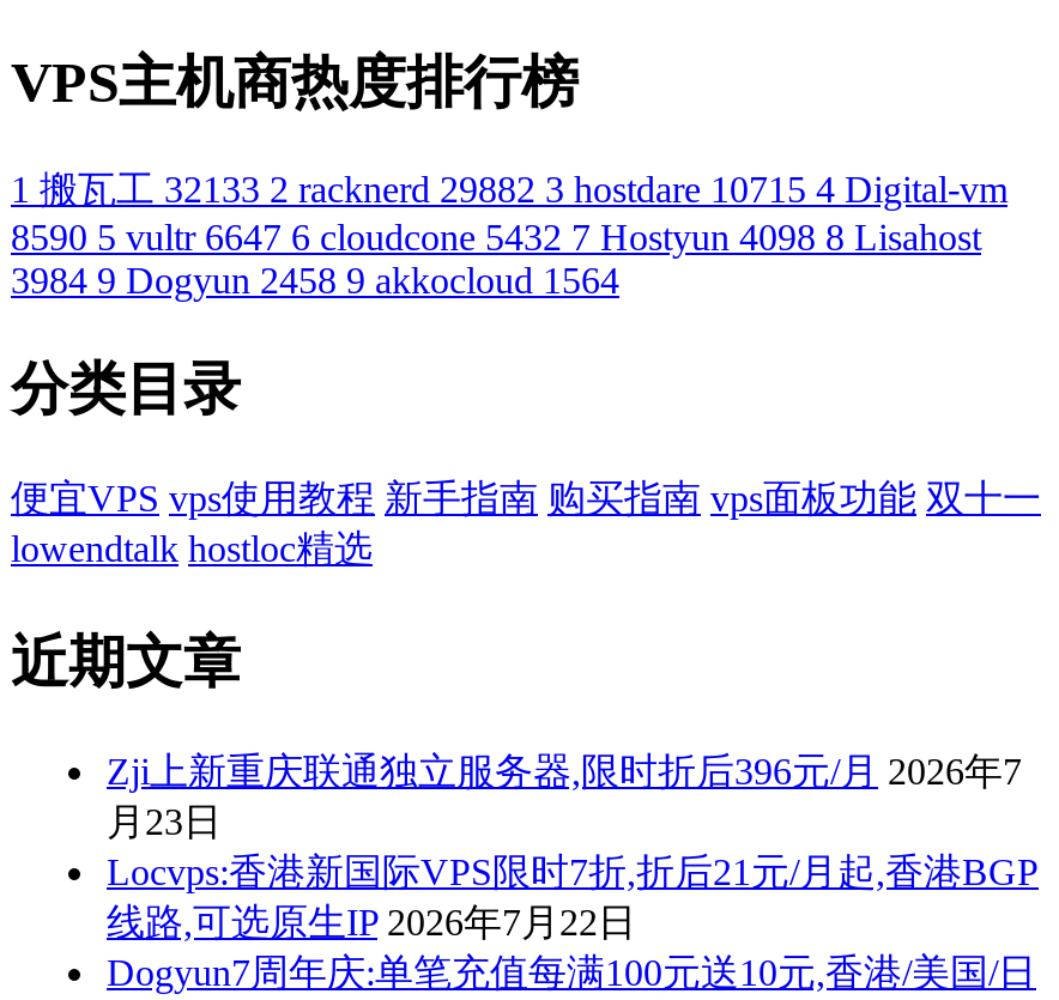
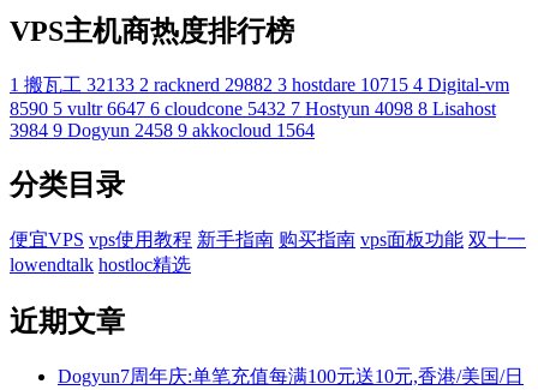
[107,751,1039,943] Zji上新重庆联通独立服务器,限时折后396元/月 2026年7 | 月23日 | Locvps:香港新国际VPS限时7折,折后21元/月起,香港BGP | 线路,可选原生IP 2026年7月22日 -> none

